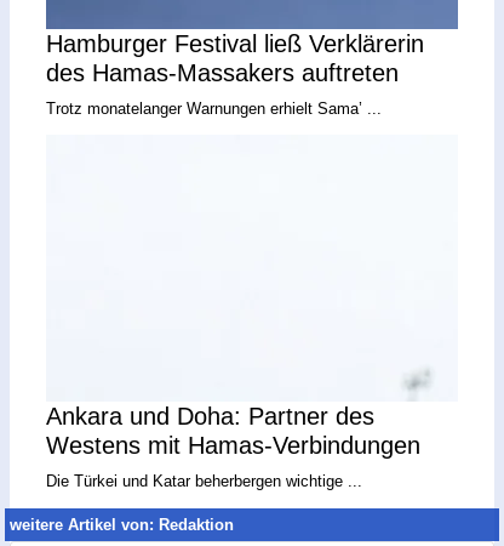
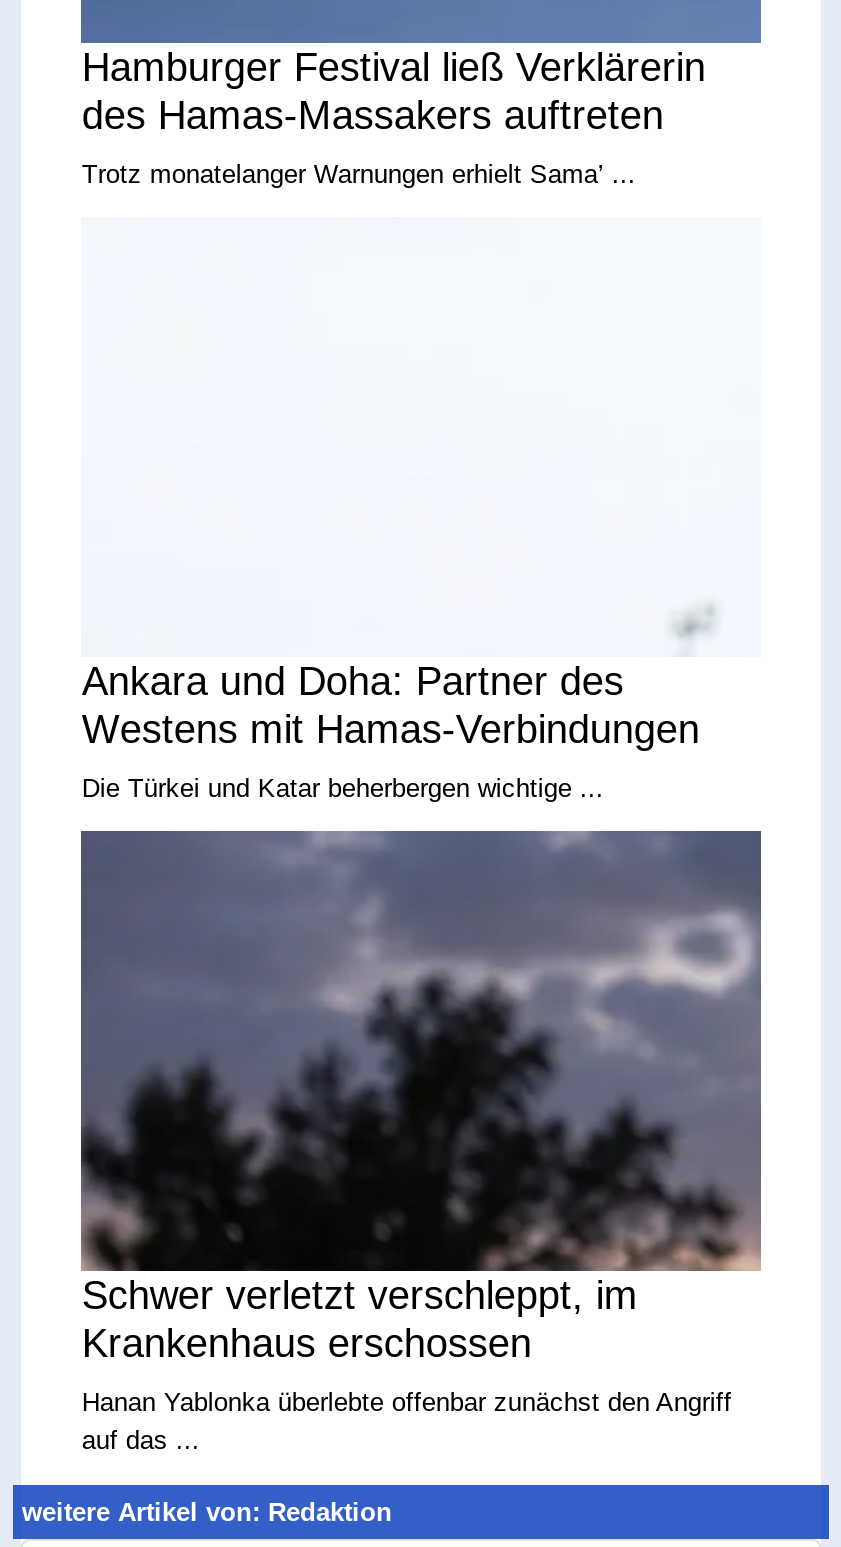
none -> [79,831,763,1455] [image] | Schwer verletzt verschleppt, im | Krankenhaus erschossen | Hanan Yablonka überlebte offenbar zunächst den Angriff | auf das ...

